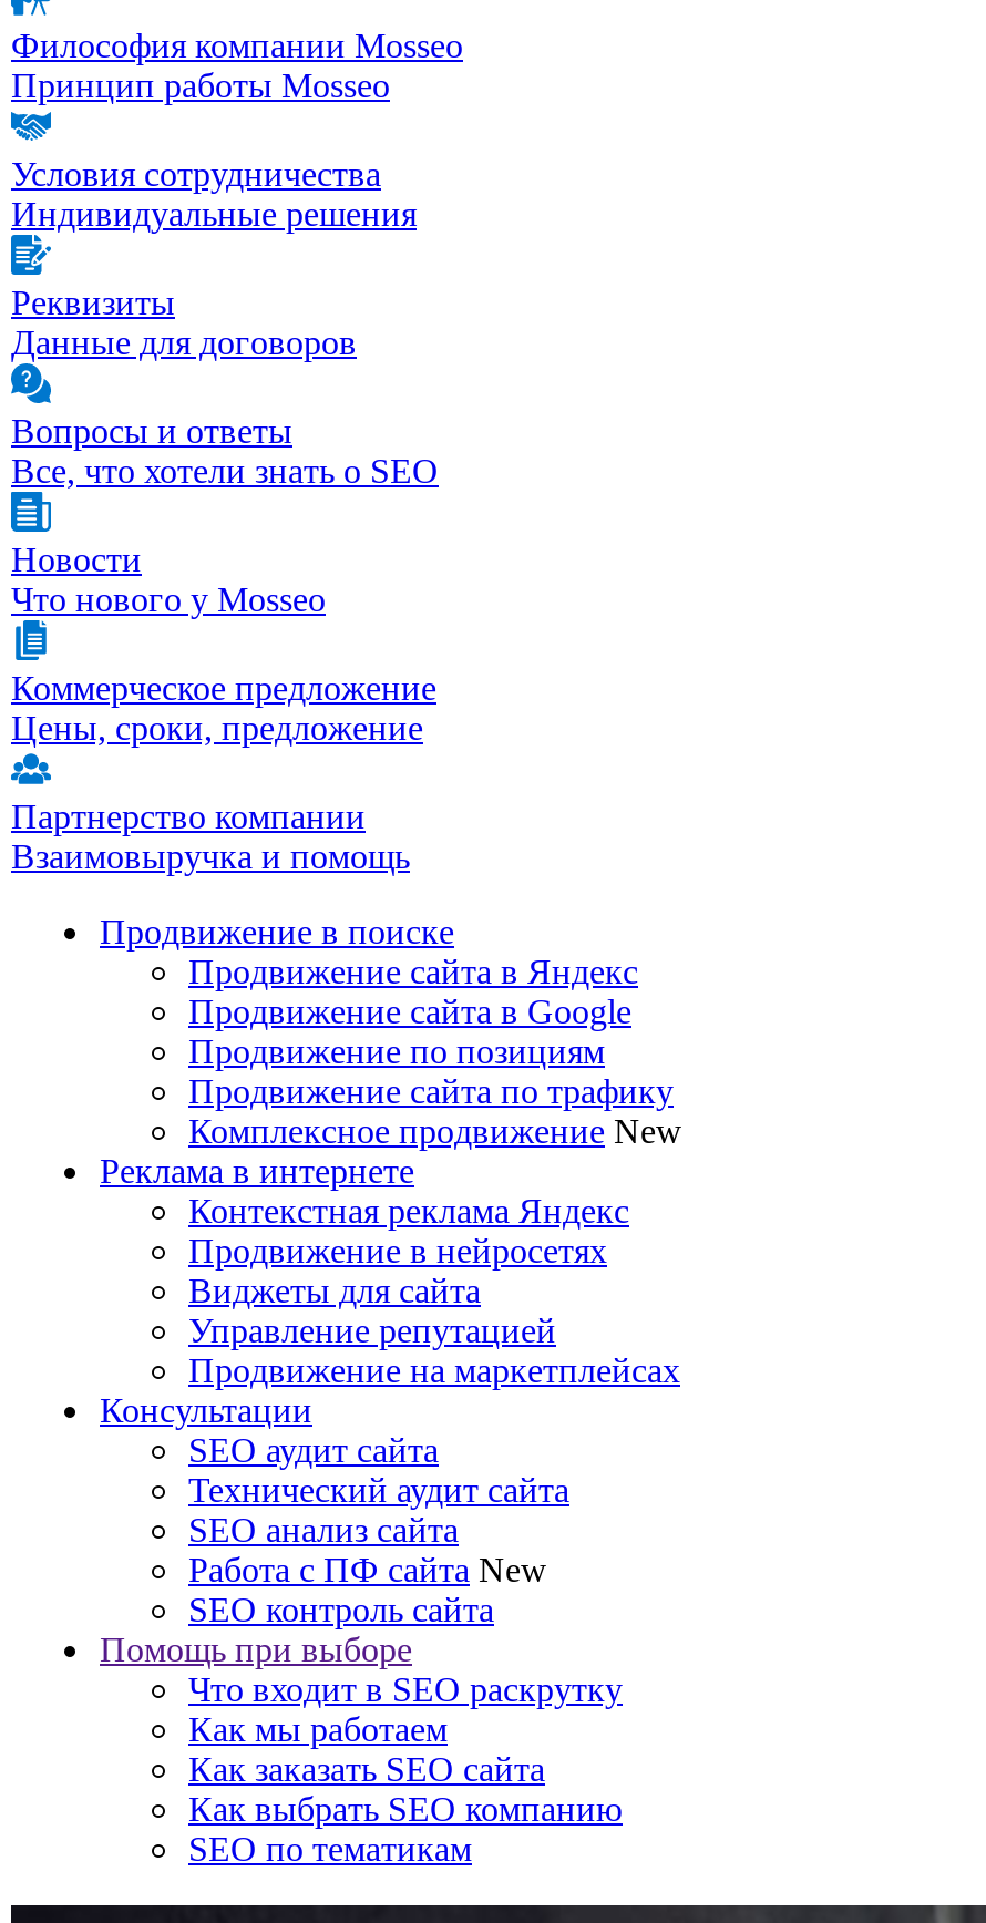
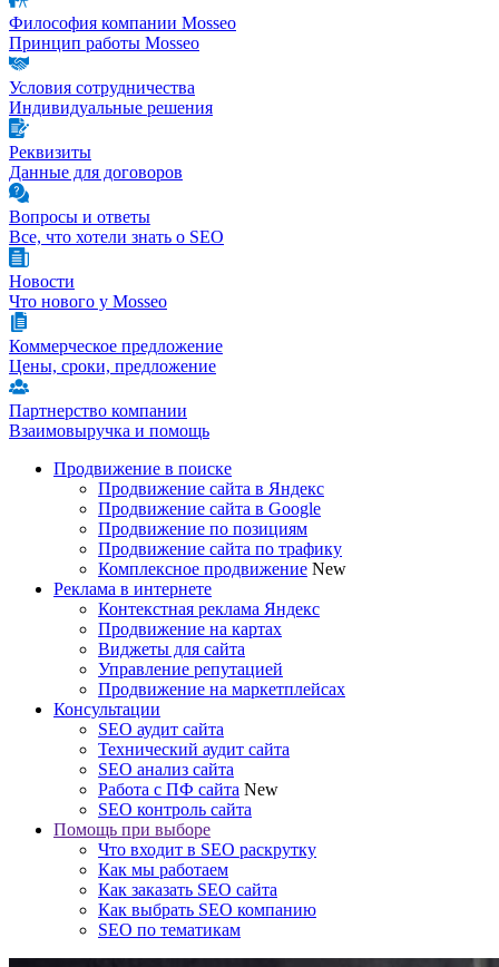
[188,1232,607,1269] Продвижение в нейросетях -> [98,619,282,638] Продвижение на картах

